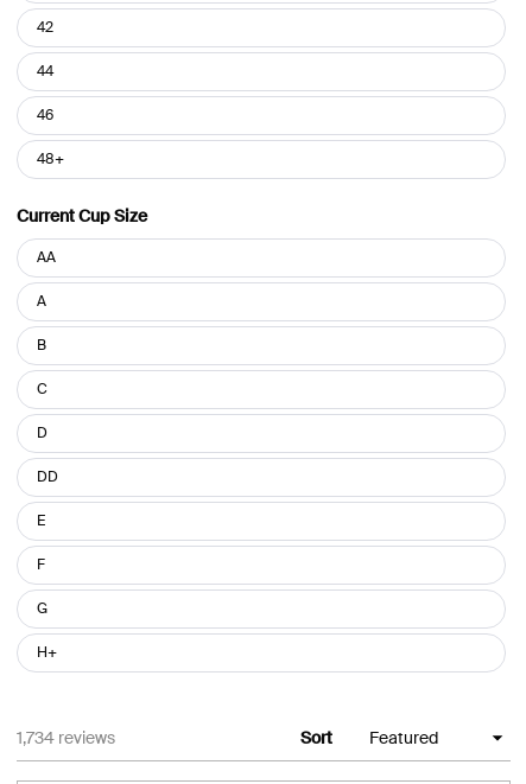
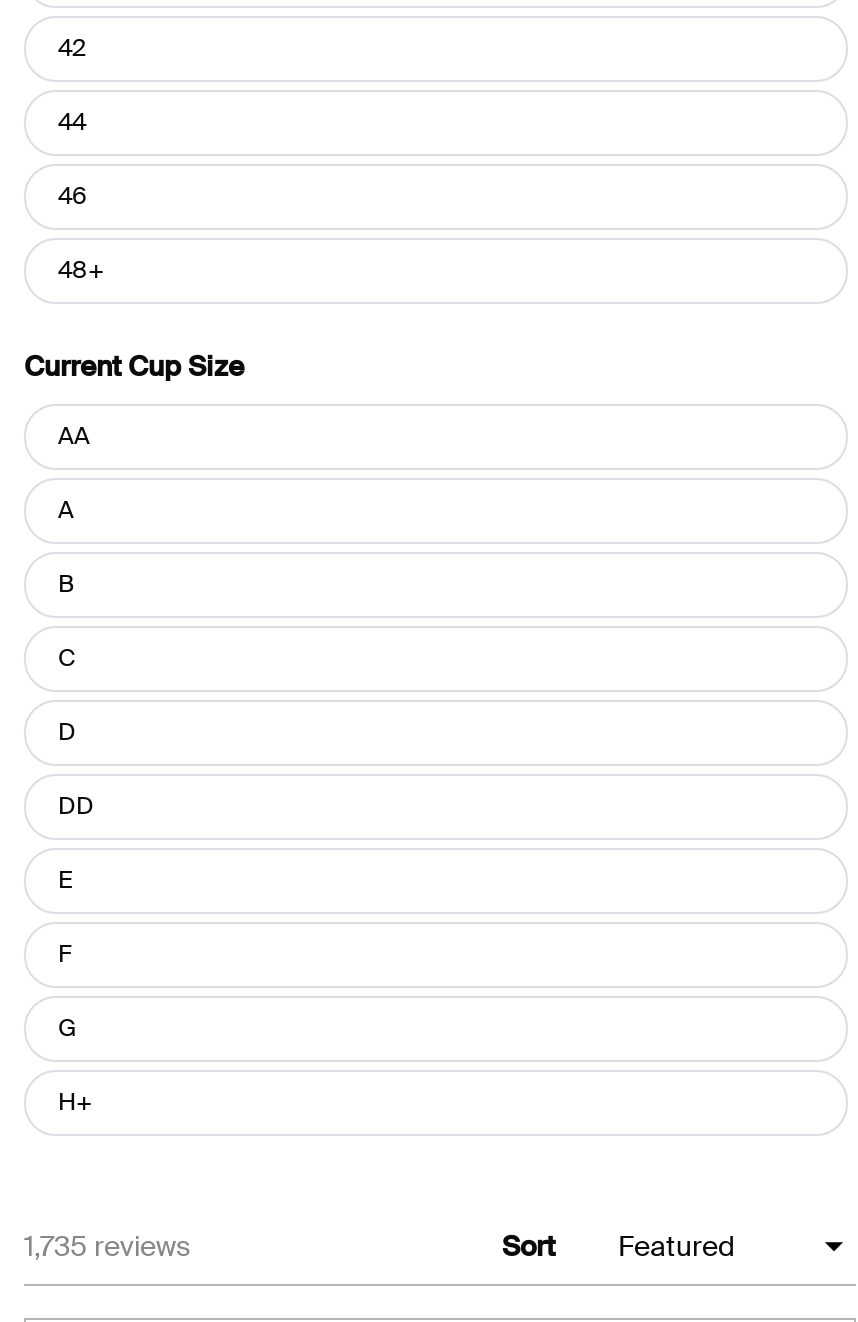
[17,728,115,749] 1,734 reviews -> [24,1227,190,1263] 1,735 reviews

